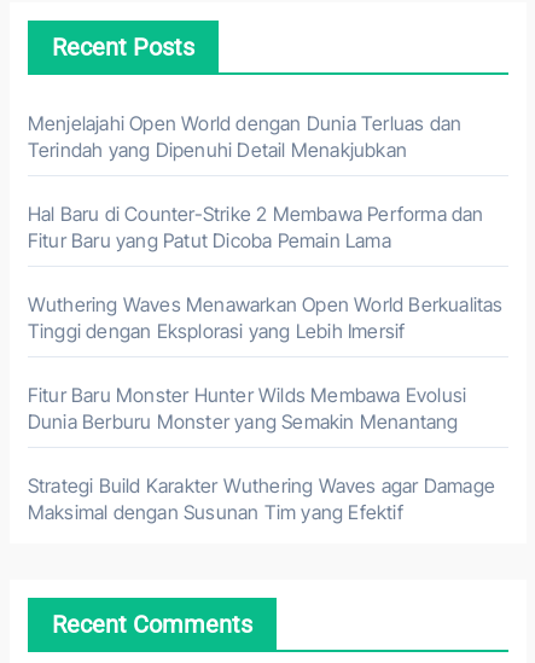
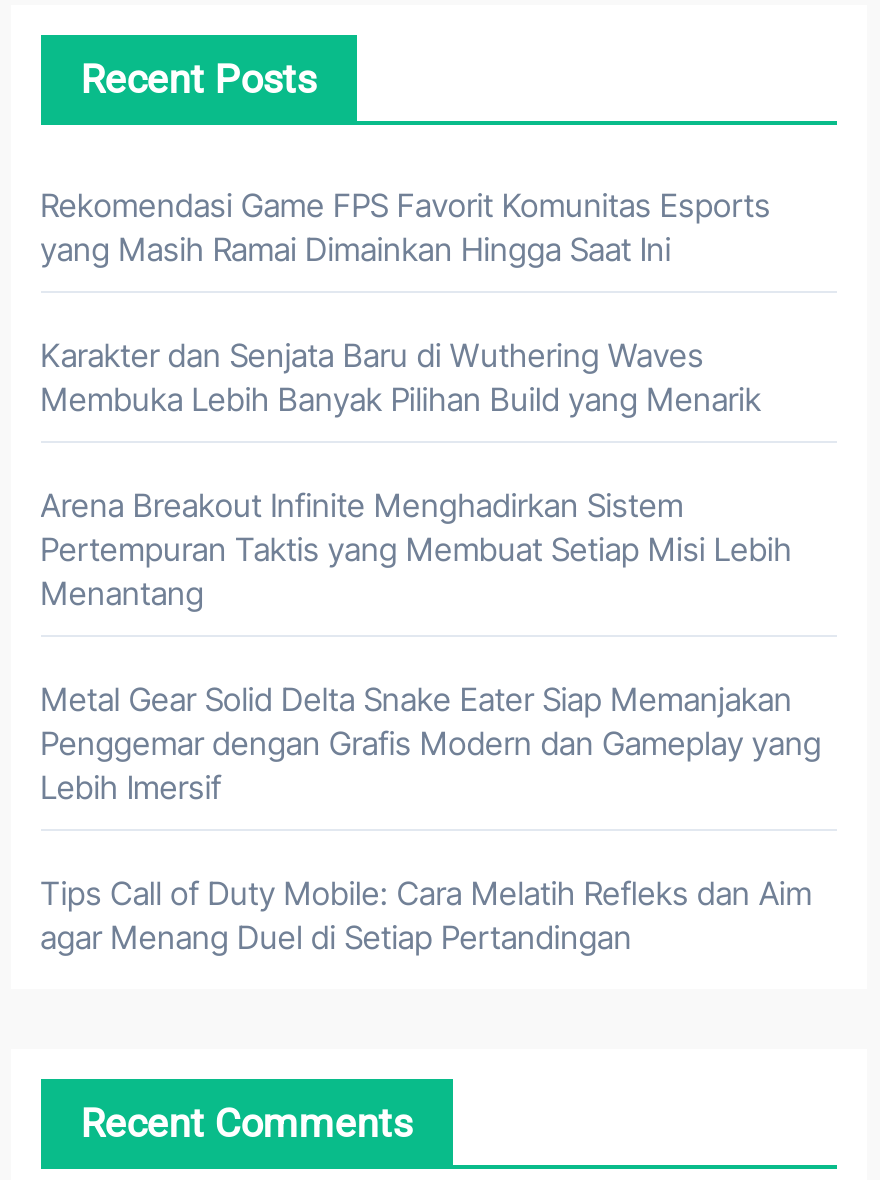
[28,111,462,162] Menjelajahi Open World dengan Dunia Terluas dan | Terindah yang Dipenuhi Detail Menakjubkan -> [41,185,771,269] Rekomendasi Game FPS Favorit Komunitas Esports | yang Masih Ramai Dimainkan Hingga Saat Ini
[28,202,484,252] Hal Baru di Counter-Strike 2 Membawa Performa dan | Fitur Baru yang Patut Dicoba Pemain Lama -> [41,335,761,419] Karakter dan Senjata Baru di Wuthering Waves | Membuka Lebih Banyak Pilihan Build yang Menarik
[28,292,503,343] Wuthering Waves Menawarkan Open World Berkualitas | Tinggi dengan Eksplorasi yang Lebih Imersif -> [41,485,792,613] Arena Breakout Infinite Menghadirkan Sistem | Pertempuran Taktis yang Membuat Setiap Misi Lebih | Menantang
[28,383,466,434] Fitur Baru Monster Hunter Wilds Membawa Evolusi | Dunia Berburu Monster yang Semakin Menantang -> [41,679,822,807] Metal Gear Solid Delta Snake Eater Siap Memanjakan | Penggemar dengan Grafis Modern dan Gameplay yang | Lebih Imersif
[28,473,495,524] Strategi Build Karakter Wuthering Waves agar Damage | Maksimal dengan Susunan Tim yang Efektif -> [41,873,812,957] Tips Call of Duty Mobile: Cara Melatih Refleks dan Aim | agar Menang Duel di Setiap Pertandingan

